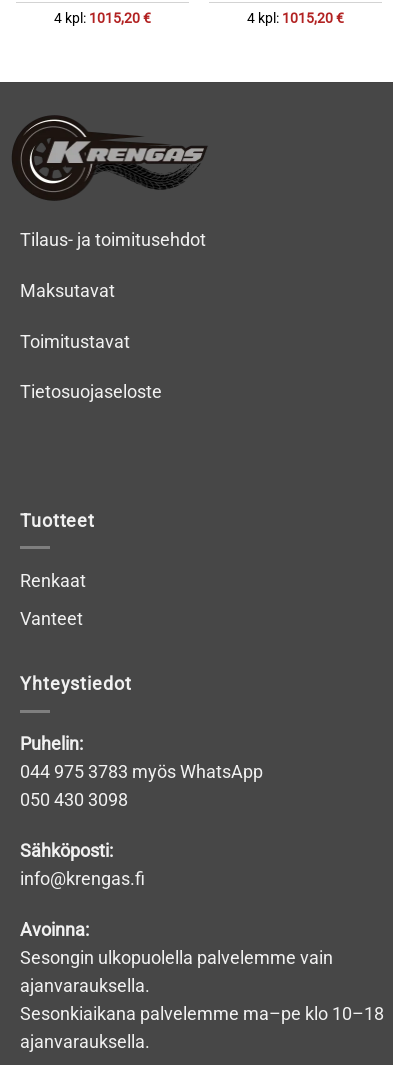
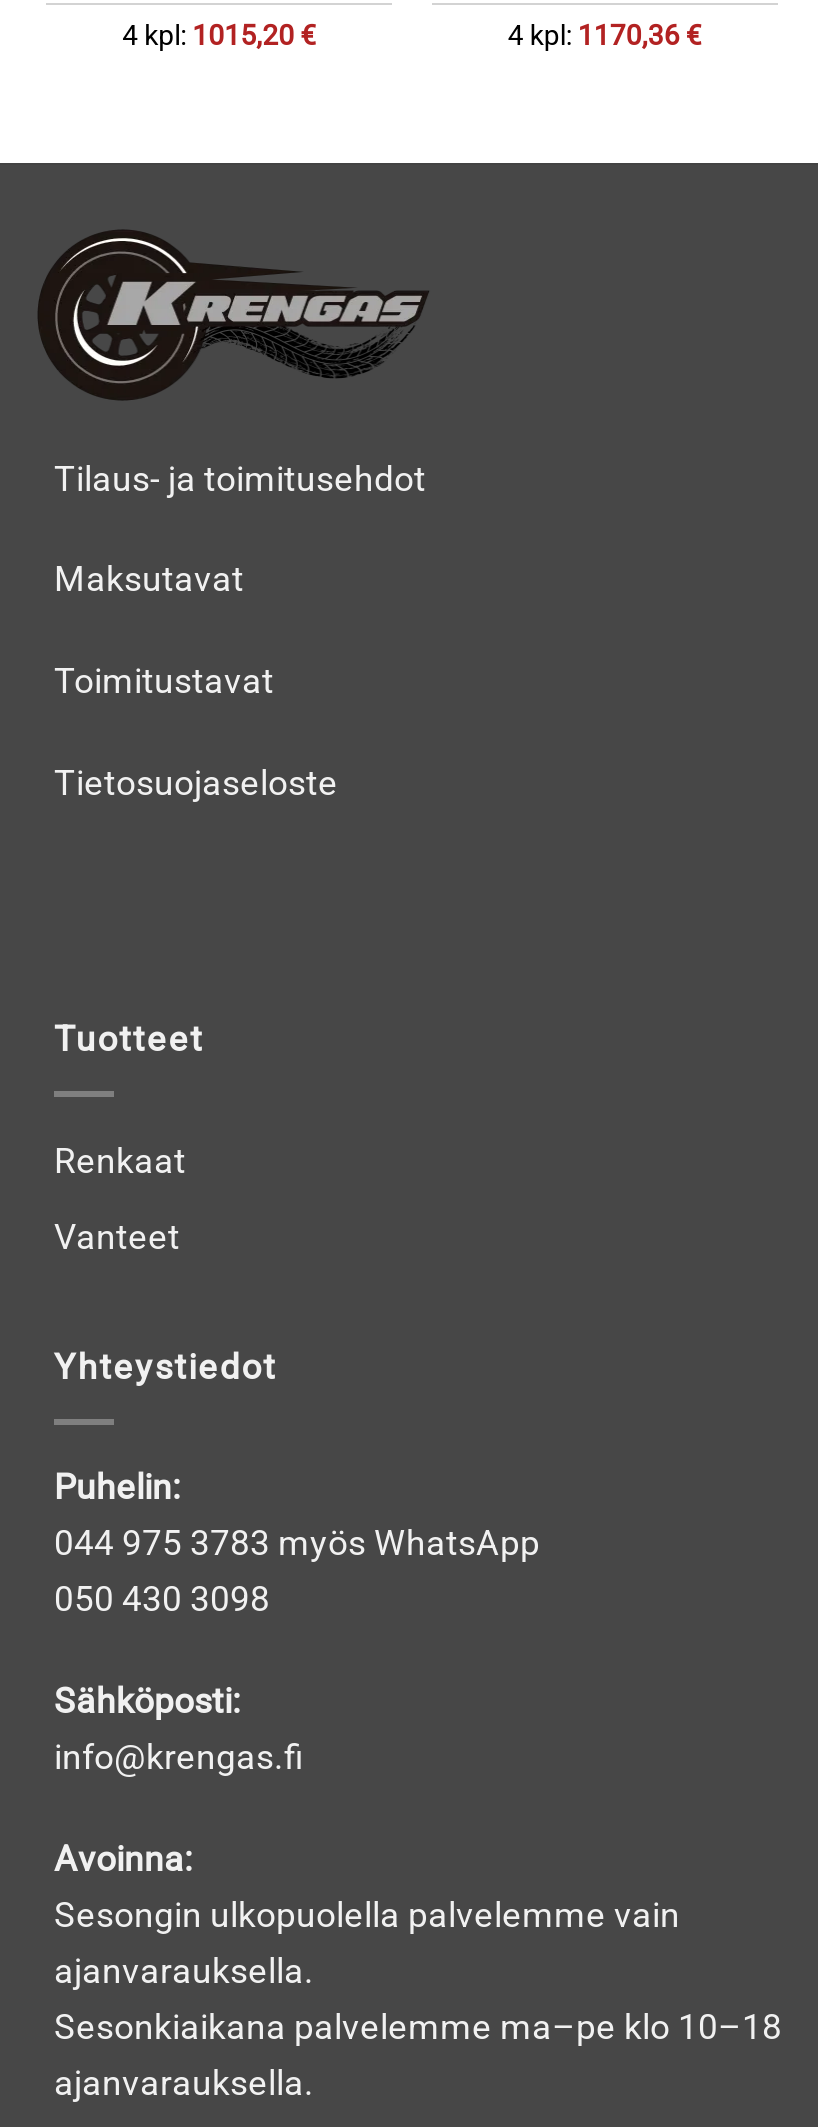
[247,10,344,26] 4 kpl: 1015,20 € -> [508,19,702,51] 4 kpl: 1170,36 €

